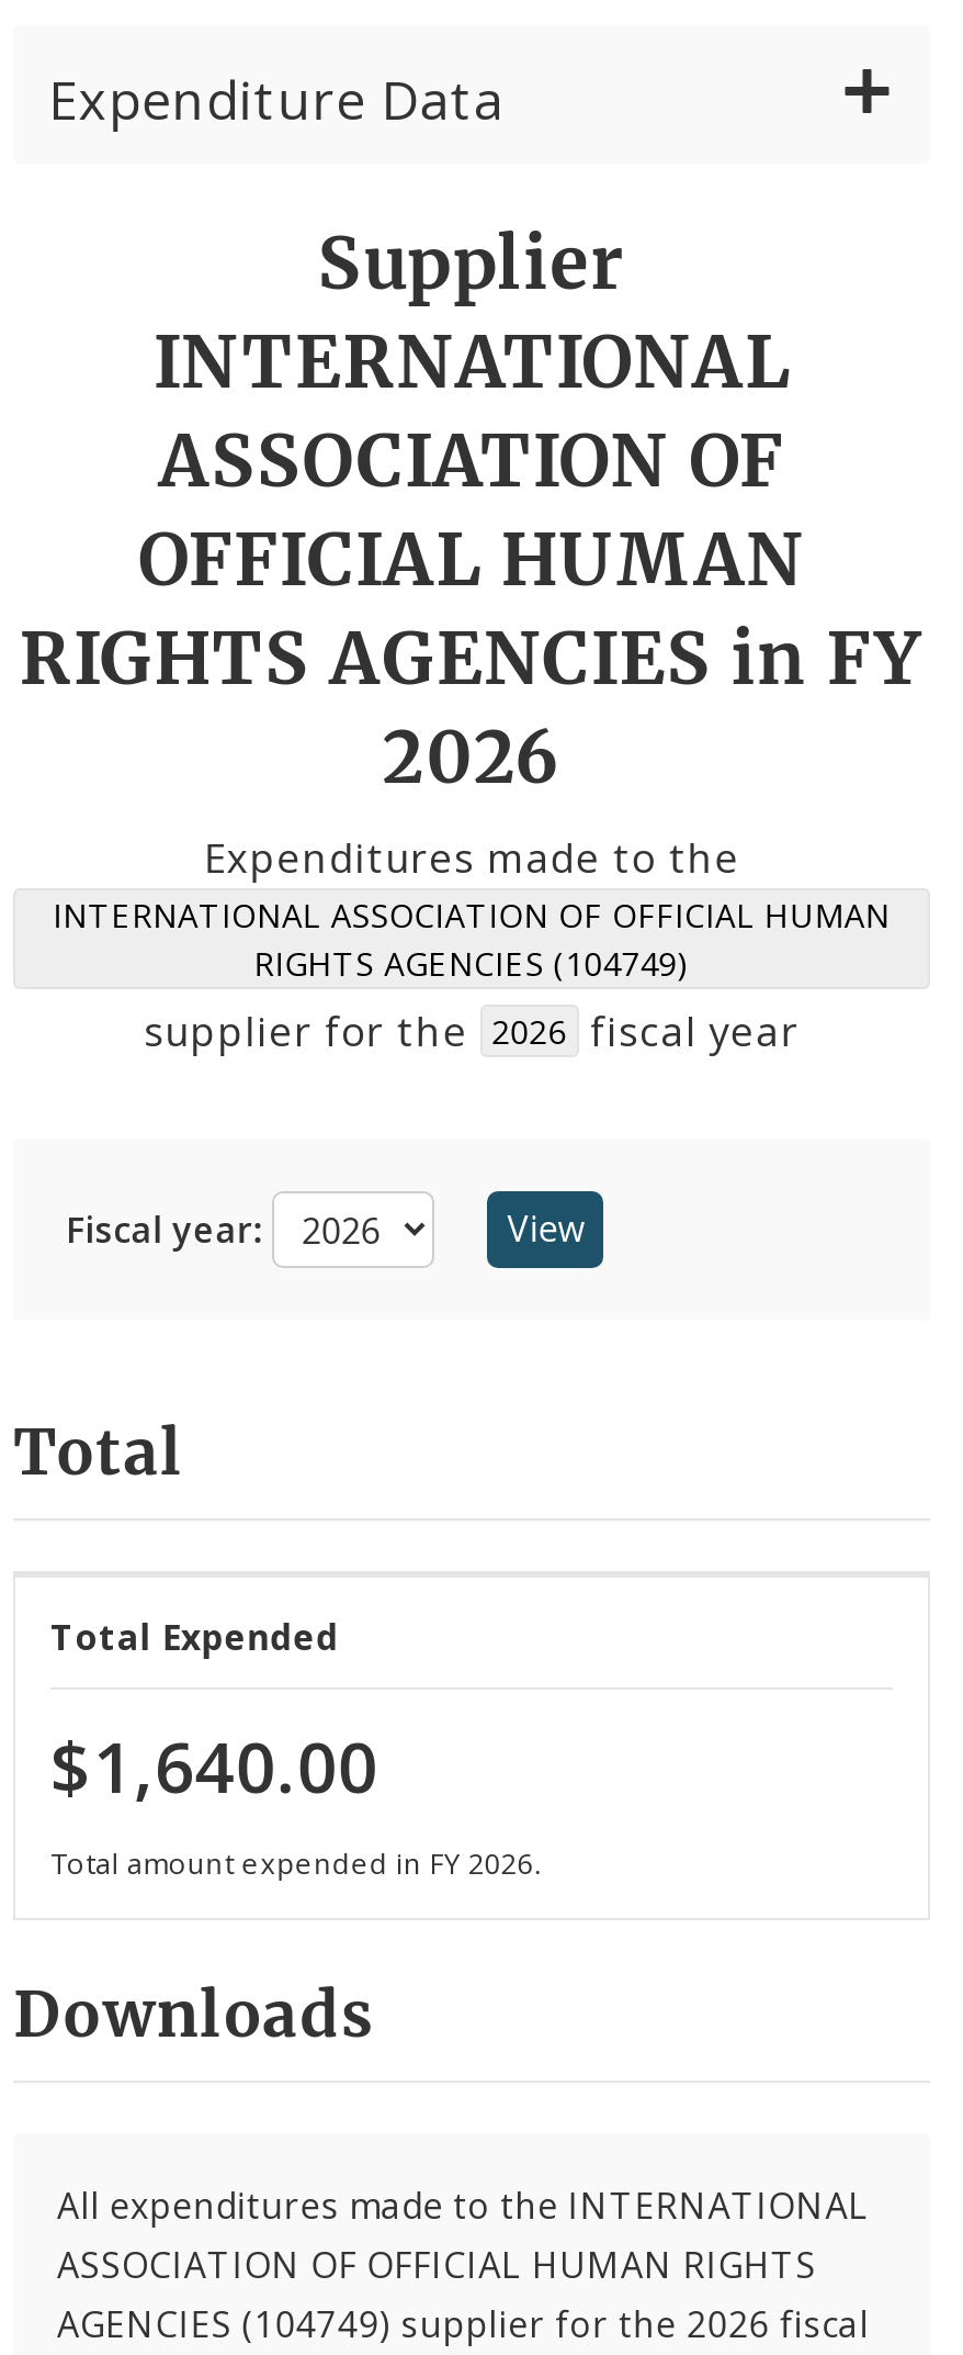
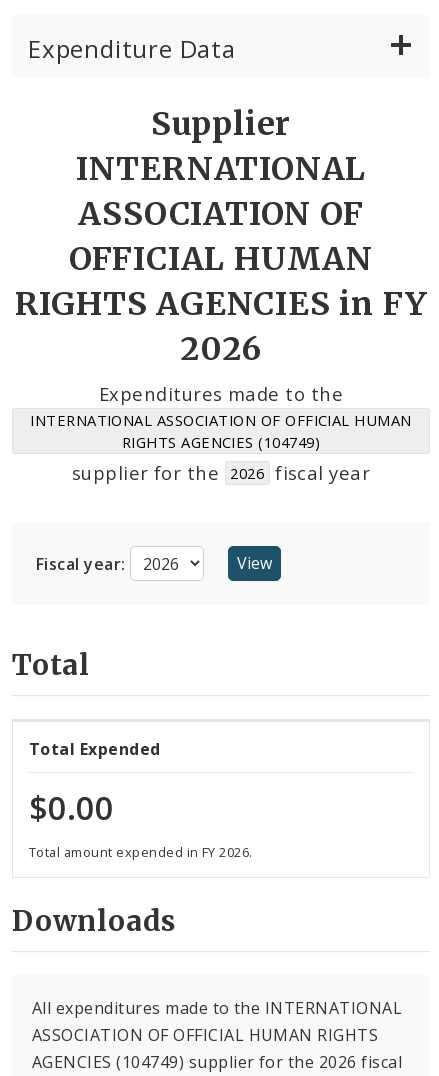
[50,1718,378,1812] $1,640.00 -> [29,786,113,829] $0.00

